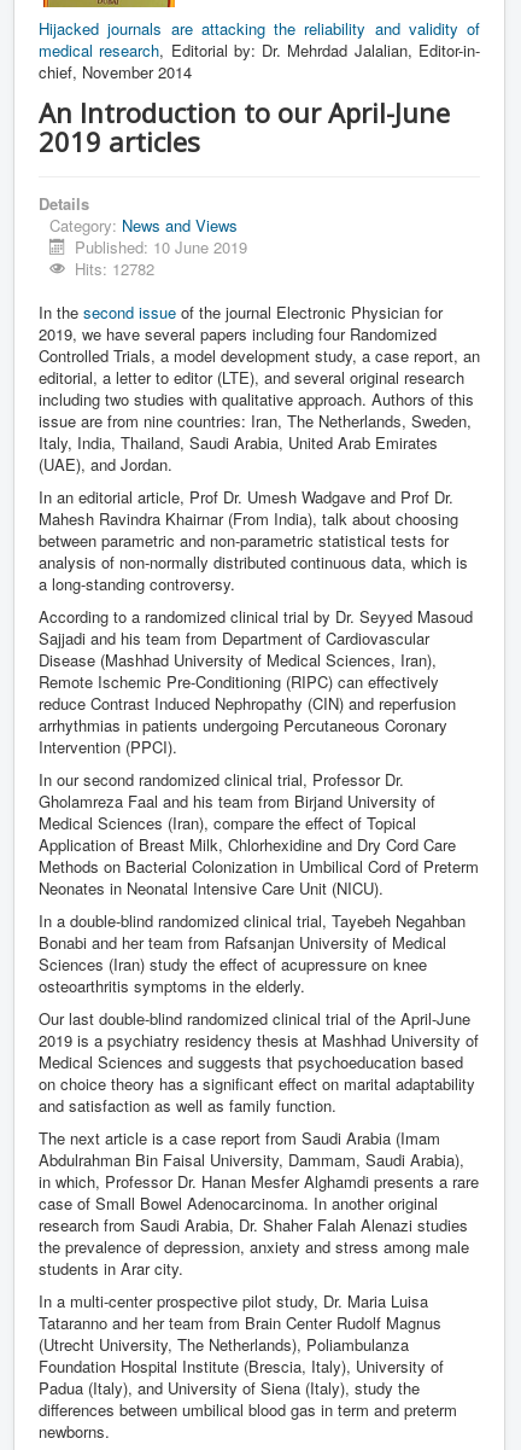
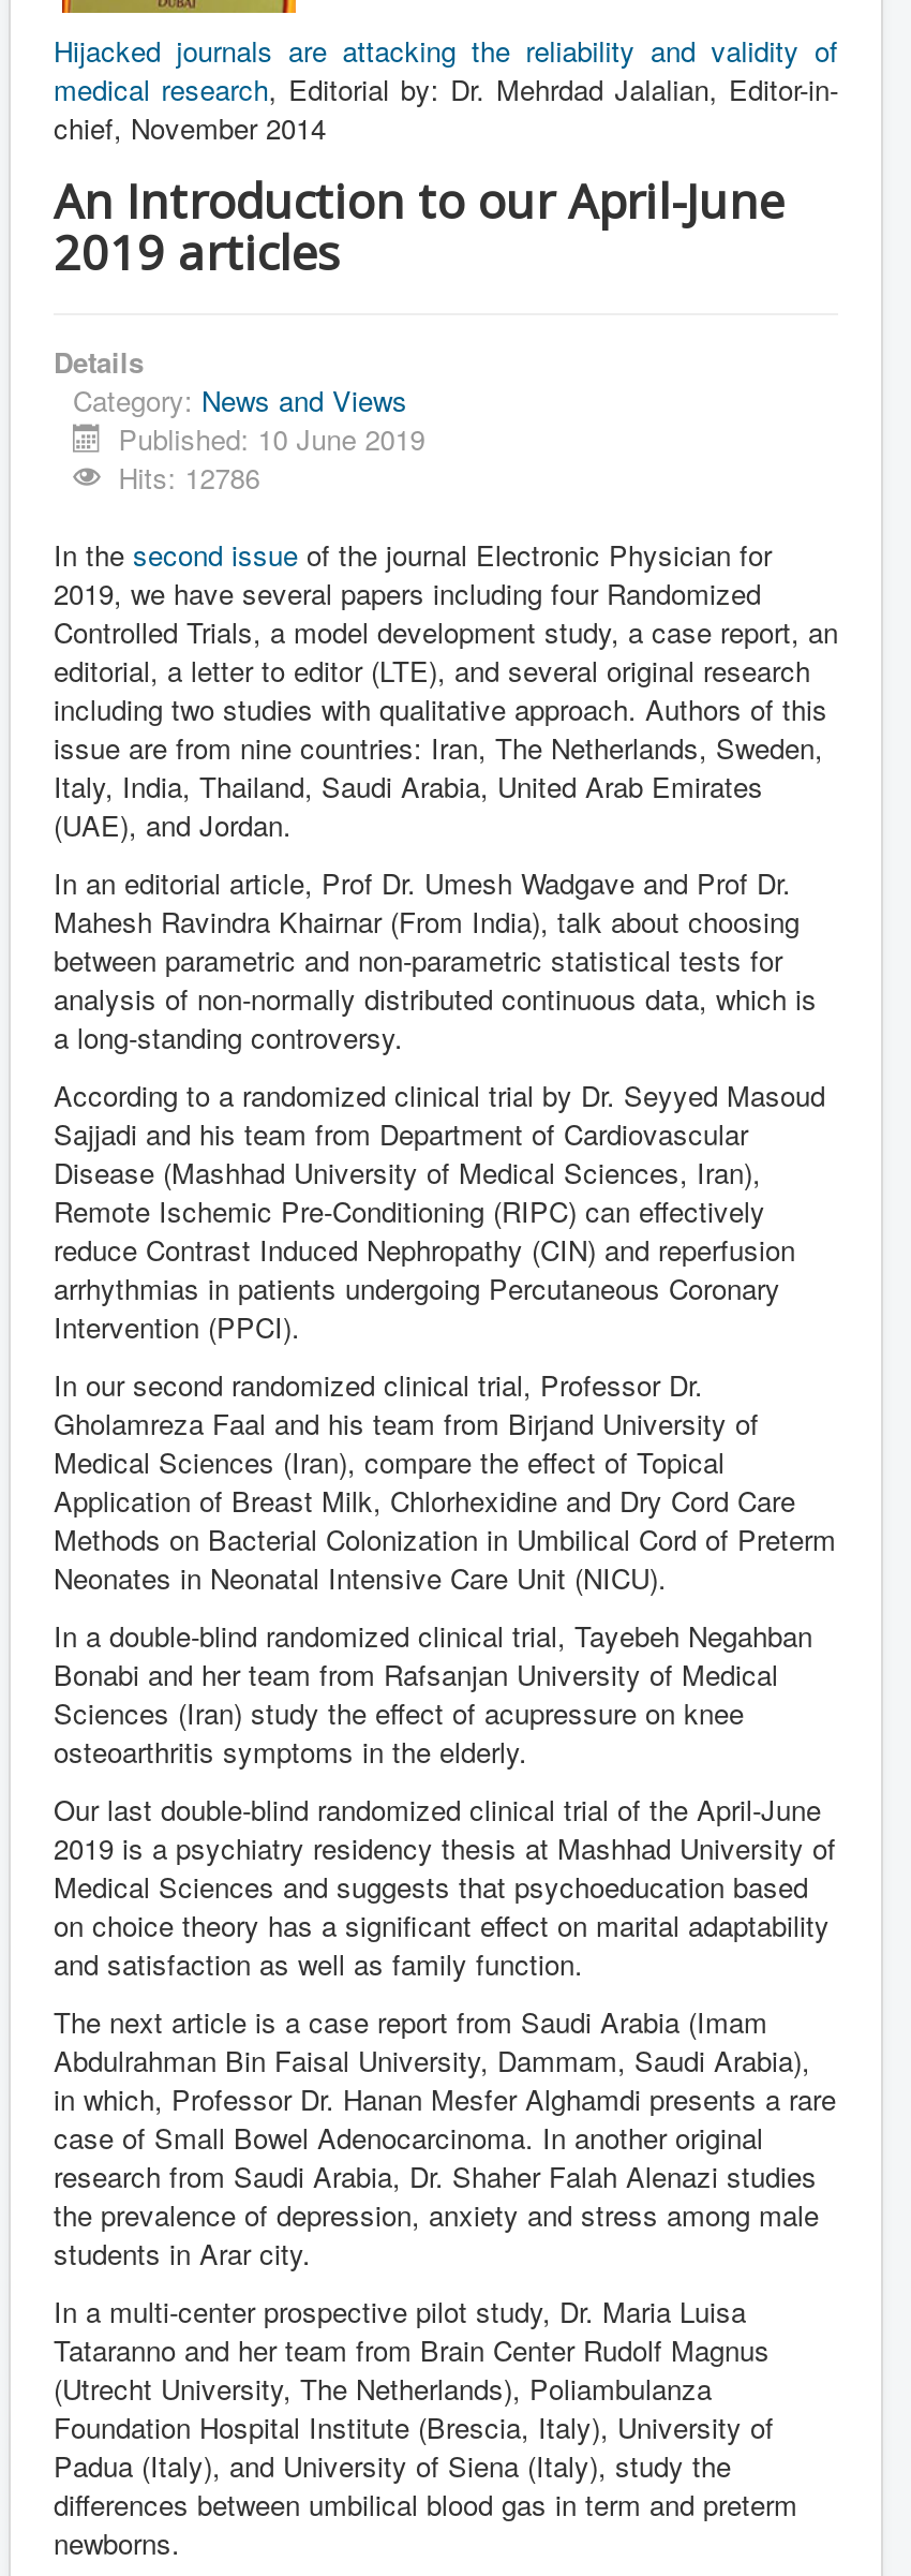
[75,257,155,280] Hits: 12782 -> [118,457,260,498] Hits: 12786

